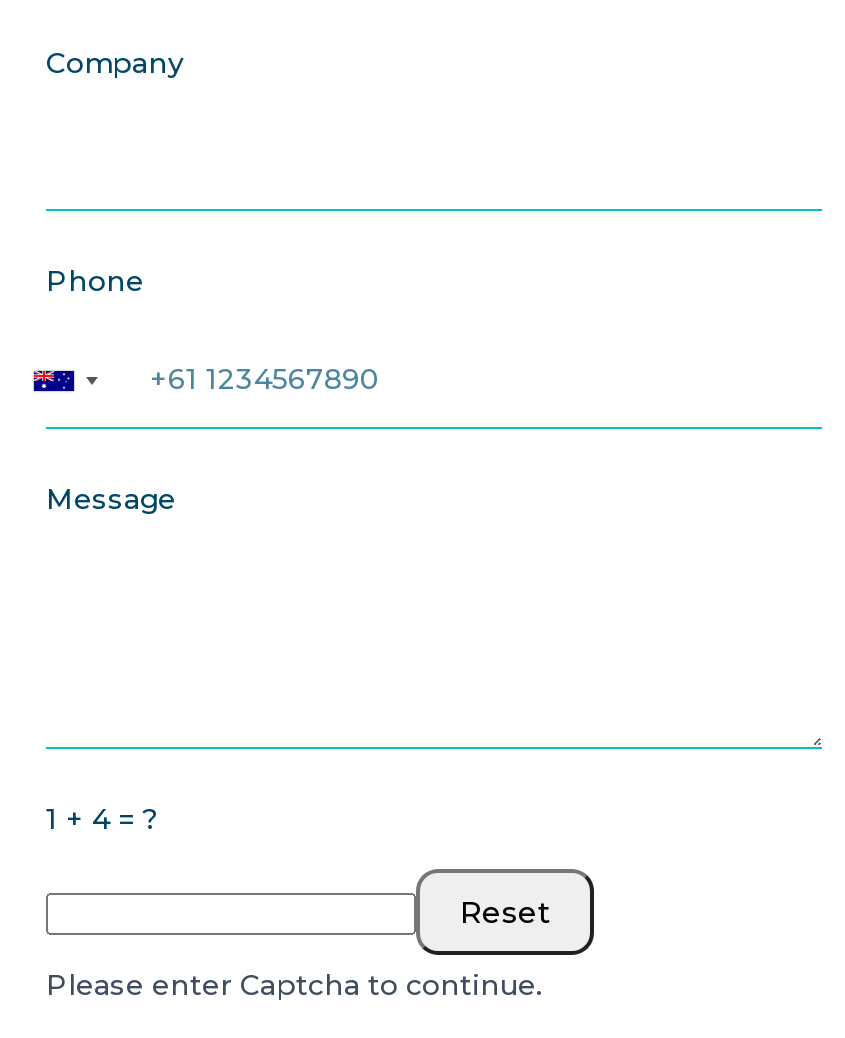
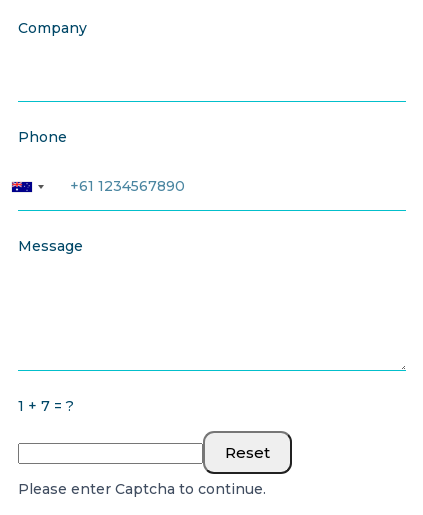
[46,801,158,837] 1 + 4 = ? -> [18,397,74,415] 1 + 7 = ?

